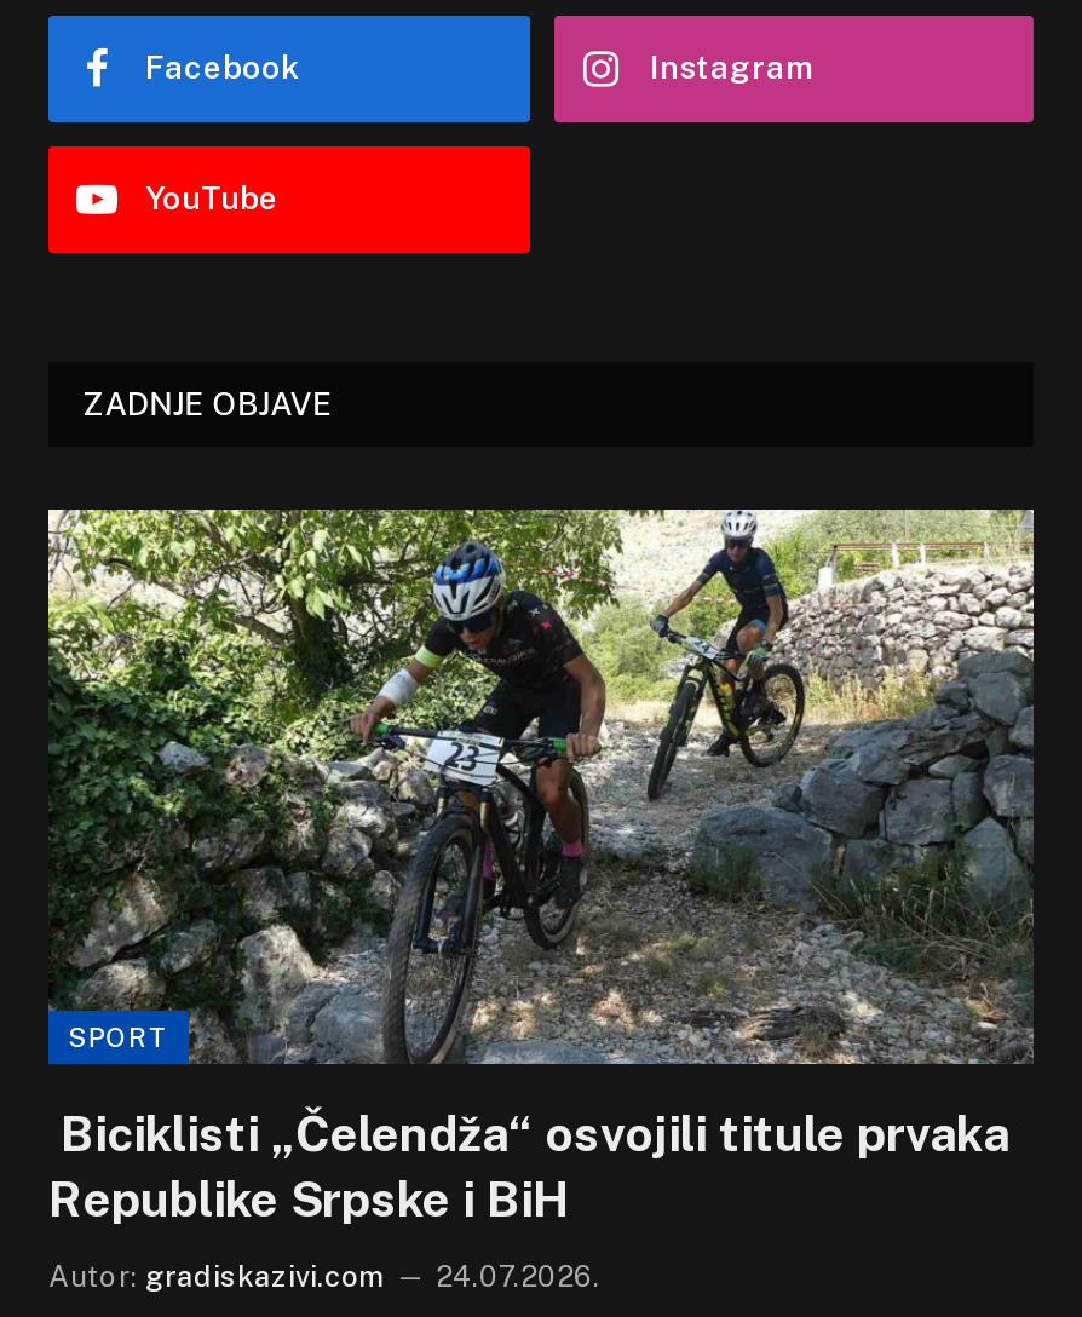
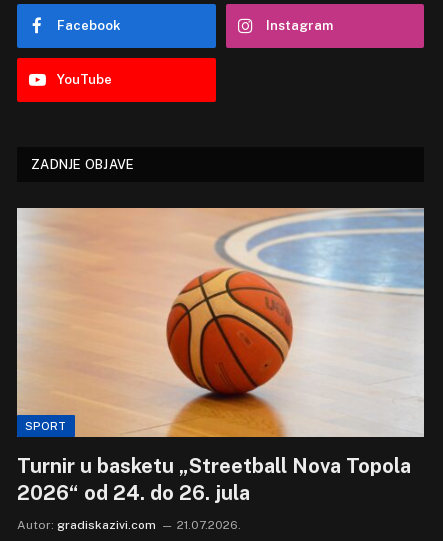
[46,507,1034,1228] [image] | Biciklisti „Čelendža“ osvojili titule prvaka | Republike Srpske i BiH -> [16,207,425,505] [image] | Turnir u basketu „Streetball Nova Topola | 2026“ od 24. do 26. jula
[48,1260,600,1294] Autor: gradiskazivi.com 24.07.2026. -> [17,518,241,532] Autor: gradiskazivi.com 21.07.2026.

